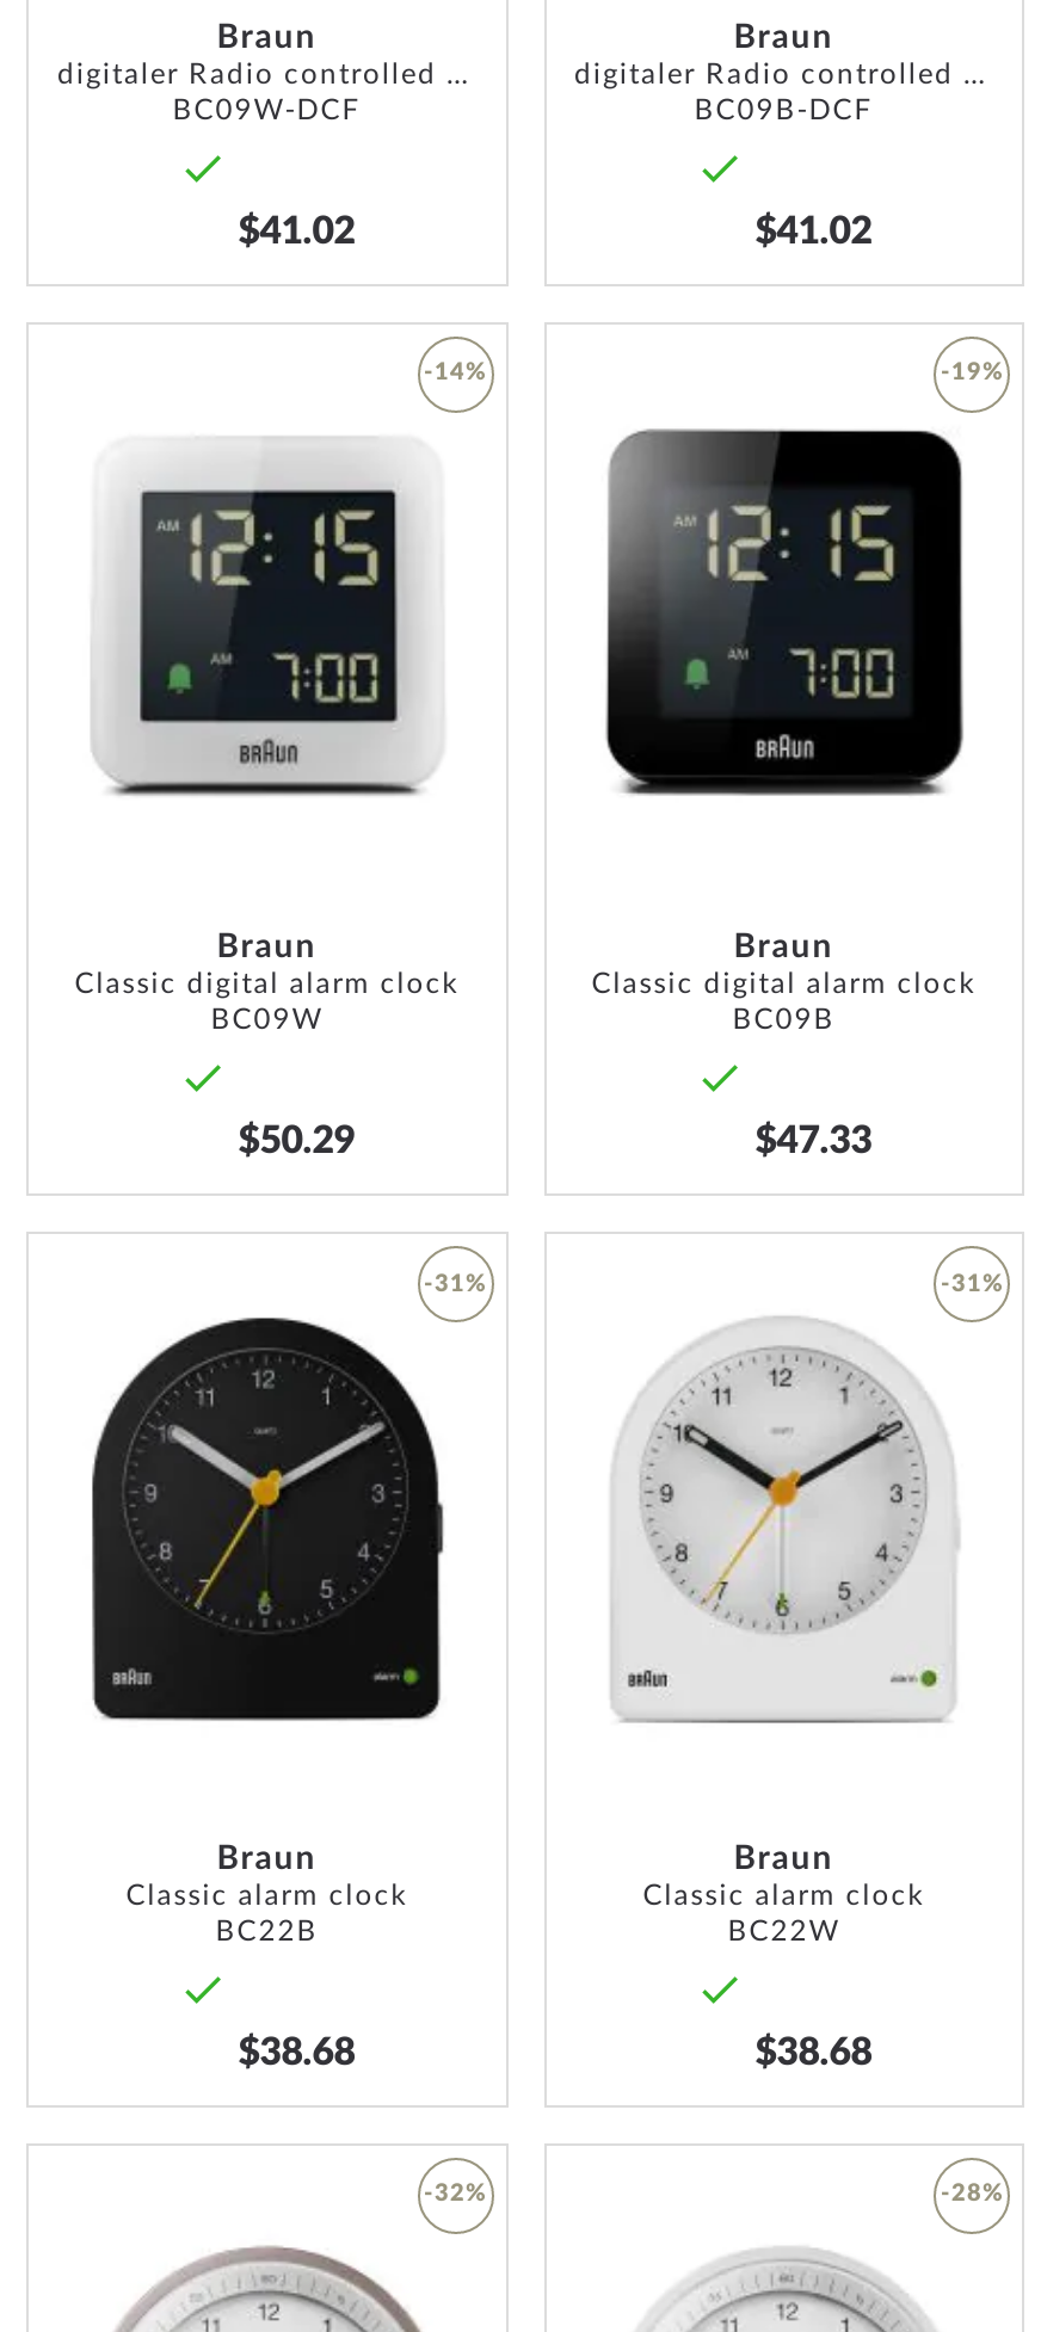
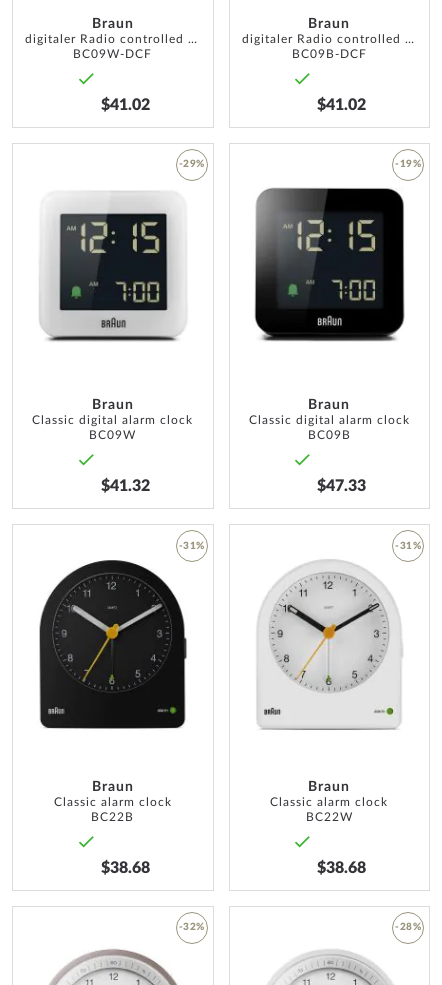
[424,360,486,384] -14% -> [178,159,204,169] -29%
[238,1122,355,1160] $50.29 -> [101,478,150,494] $41.32

